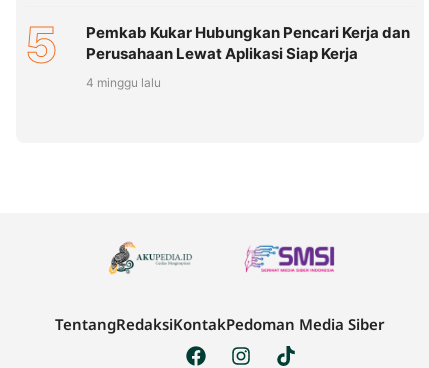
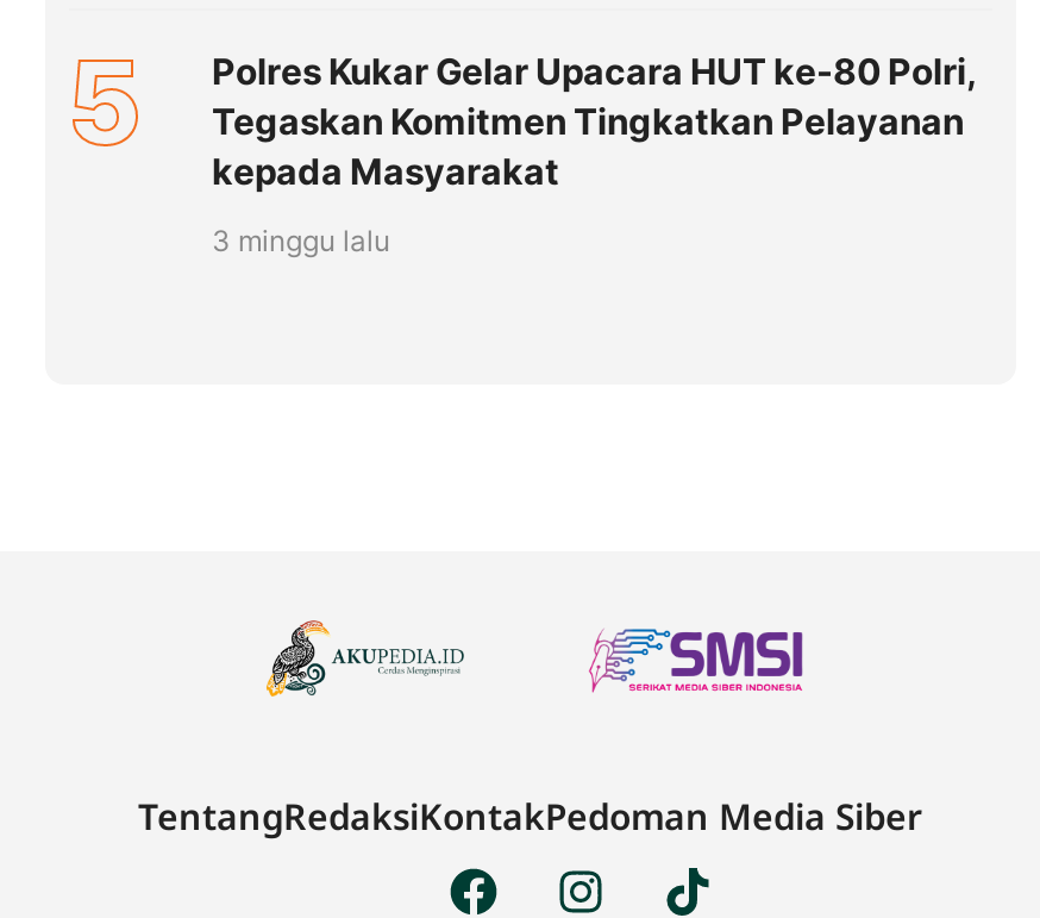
[86,23,410,63] Pemkab Kukar Hubungkan Pencari Kerja dan | Perusahaan Lewat Aplikasi Siap Kerja -> [212,49,976,195] Polres Kukar Gelar Upacara HUT ke-80 Polri, | Tegaskan Komitmen Tingkatkan Pelayanan | kepada Masyarakat
[86,75,161,90] 4 minggu lalu -> [212,223,390,259] 3 minggu lalu

